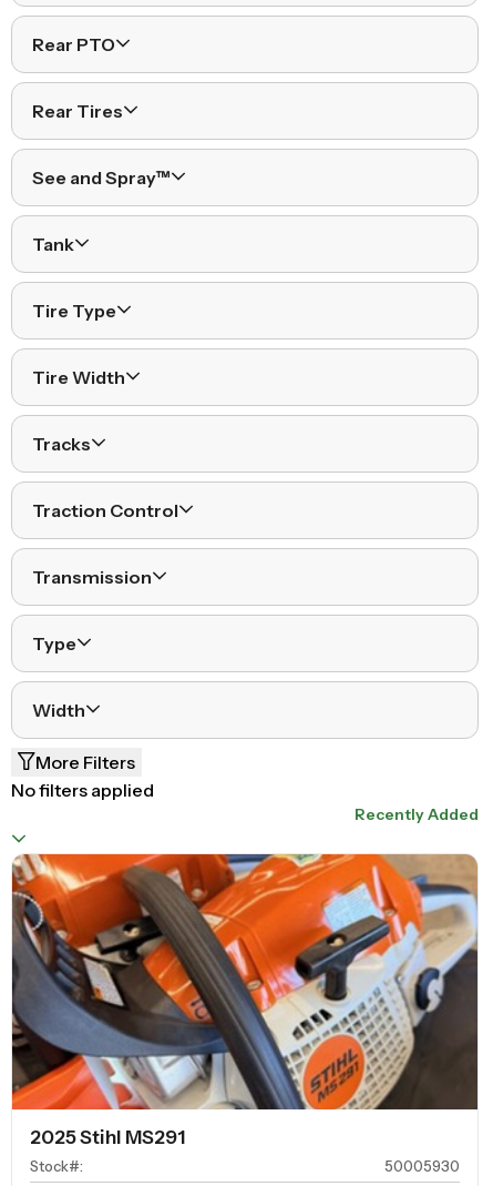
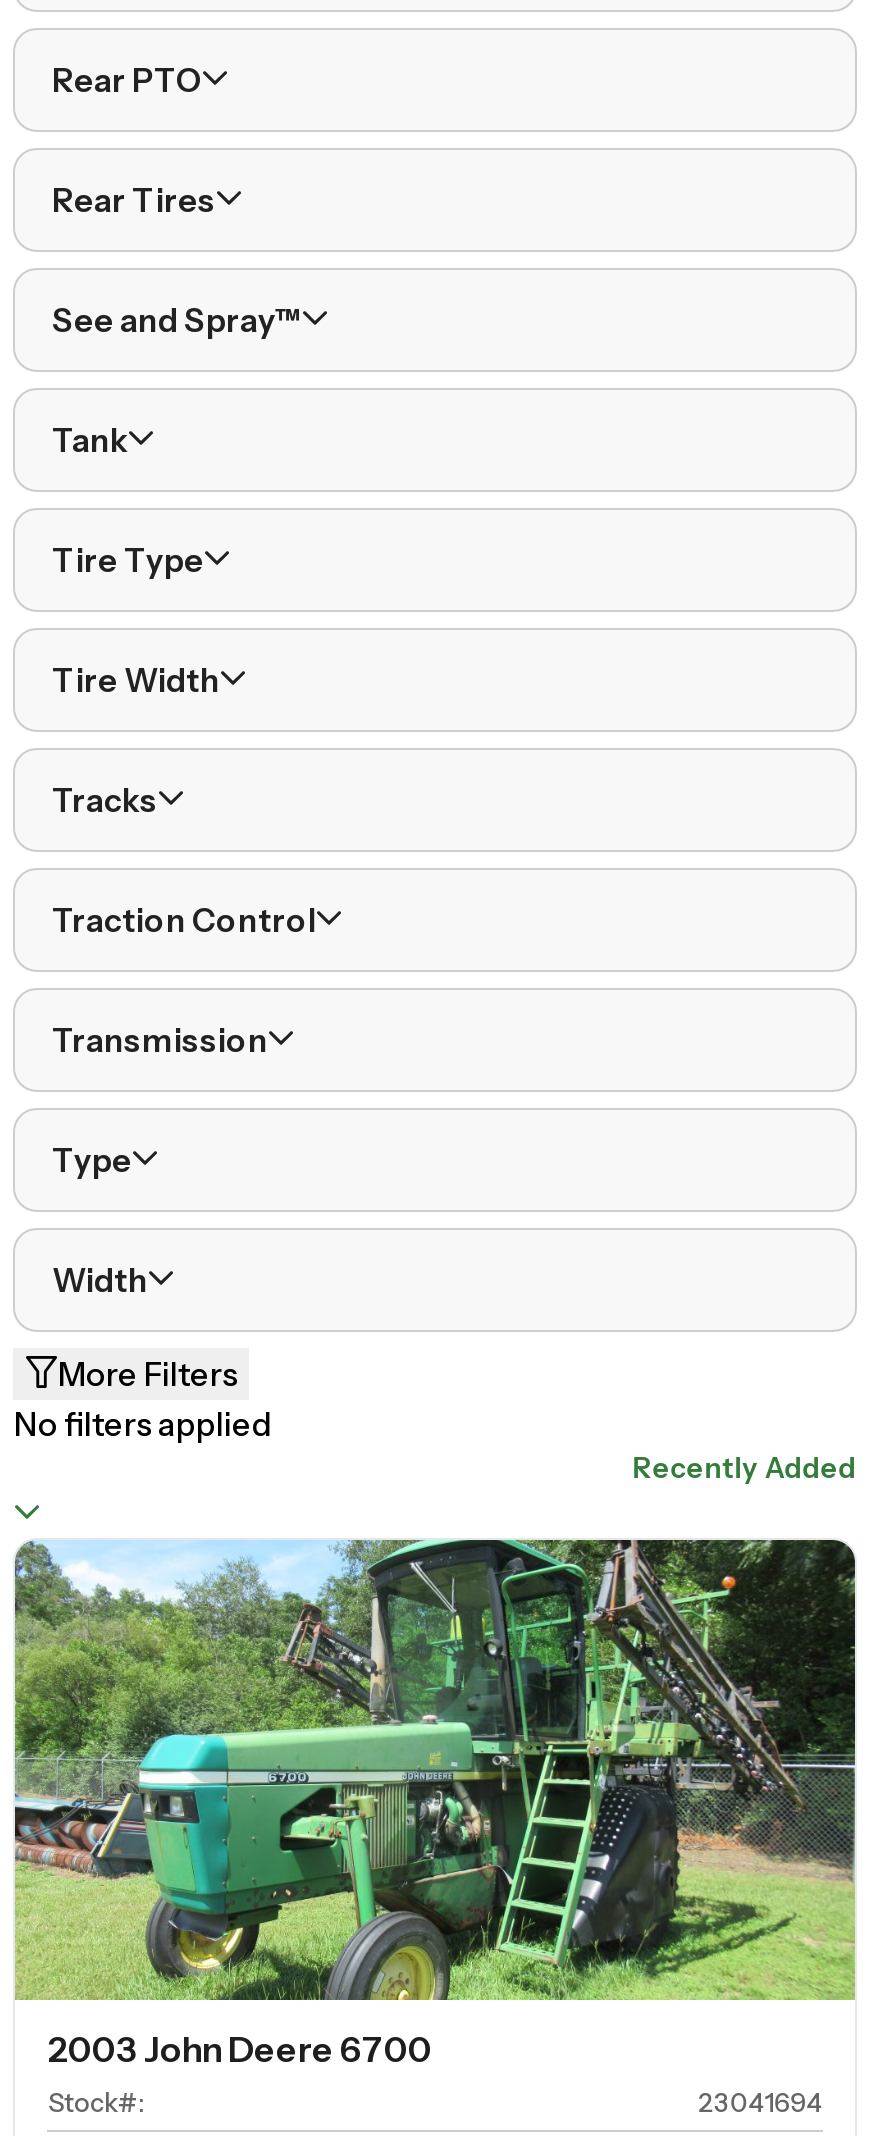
[11,853,479,1149] [image] | 2025 Stihl MS291 -> [13,1538,857,2071] [image] | 2003 John Deere 6700
[384,1158,459,1175] 50005930 -> [698,2087,822,2119] 23041694

